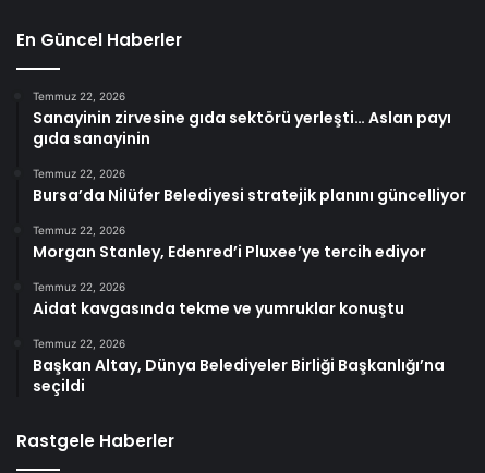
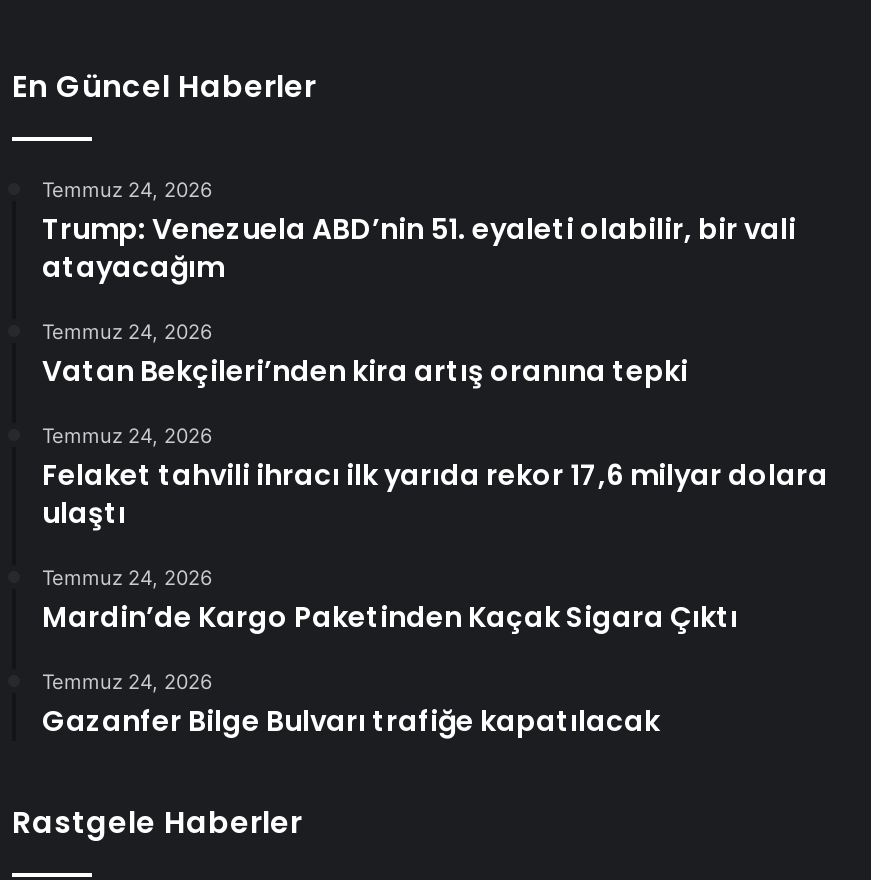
[33,90,451,150] Temmuz 22, 2026 | Sanayinin zirvesine gıda sektörü yerleşti… Aslan payı | gıda sanayinin -> [42,178,796,288] Temmuz 24, 2026 | Trump: Venezuela ABD’nin 51. eyaleti olabilir, bir vali | atayacağım
[33,167,466,206] Temmuz 22, 2026 | Bursa’da Nilüfer Belediyesi stratejik planını güncelliyor -> [42,320,688,392] Temmuz 24, 2026 | Vatan Bekçileri’nden kira artış oranına tepki
[33,224,426,263] Temmuz 22, 2026 | Morgan Stanley, Edenred’i Pluxee’ye tercih ediyor -> [42,424,828,534] Temmuz 24, 2026 | Felaket tahvili ihracı ilk yarıda rekor 17,6 milyar dolara | ulaştı
[33,280,404,320] Temmuz 22, 2026 | Aidat kavgasında tekme ve yumruklar konuştu -> [42,566,738,638] Temmuz 24, 2026 | Mardin’de Kargo Paketinden Kaçak Sigara Çıktı
[33,337,445,397] Temmuz 22, 2026 | Başkan Altay, Dünya Belediyeler Birliği Başkanlığı’na | seçildi -> [42,670,660,742] Temmuz 24, 2026 | Gazanfer Bilge Bulvarı trafiğe kapatılacak

